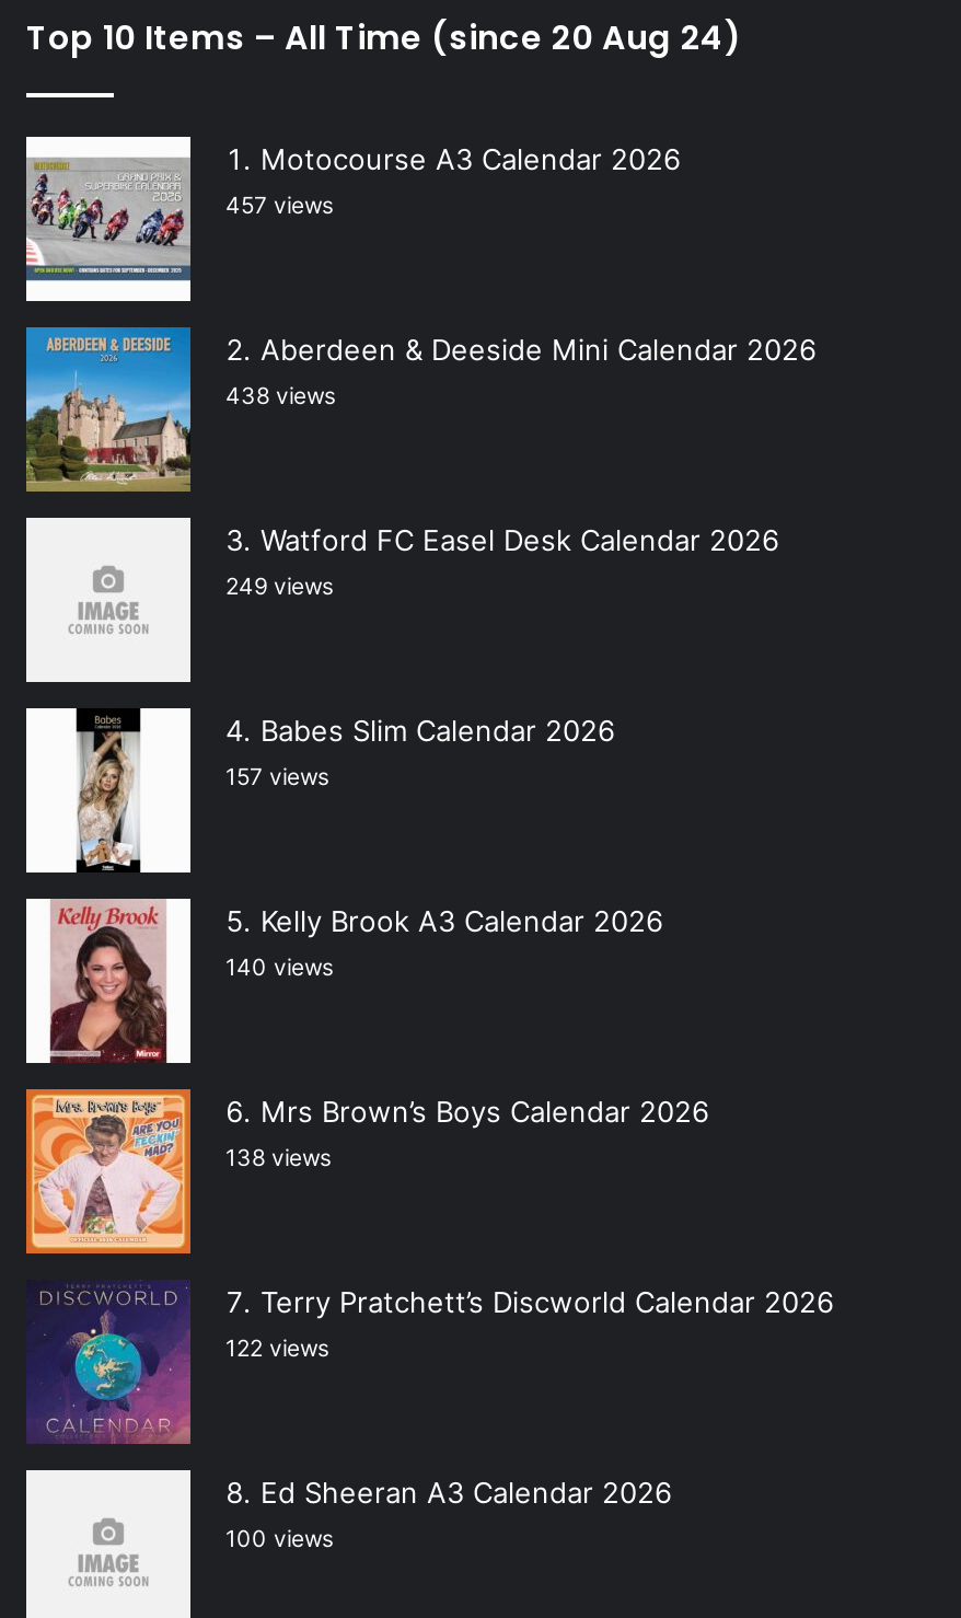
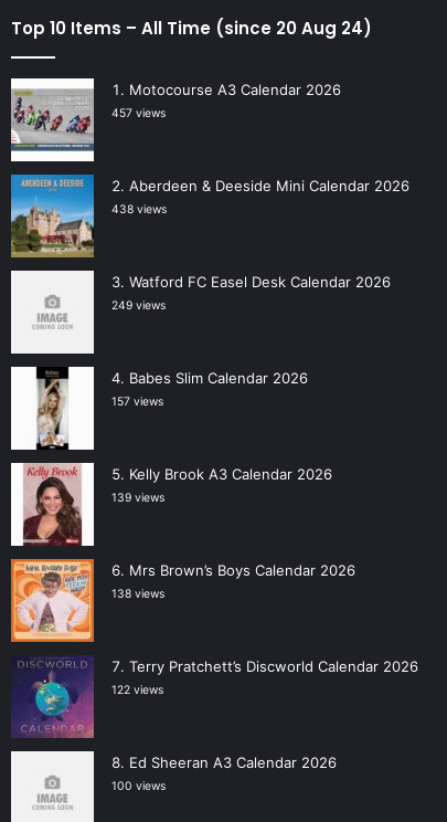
[225,955,333,983] 140 views -> [111,491,164,505] 139 views

